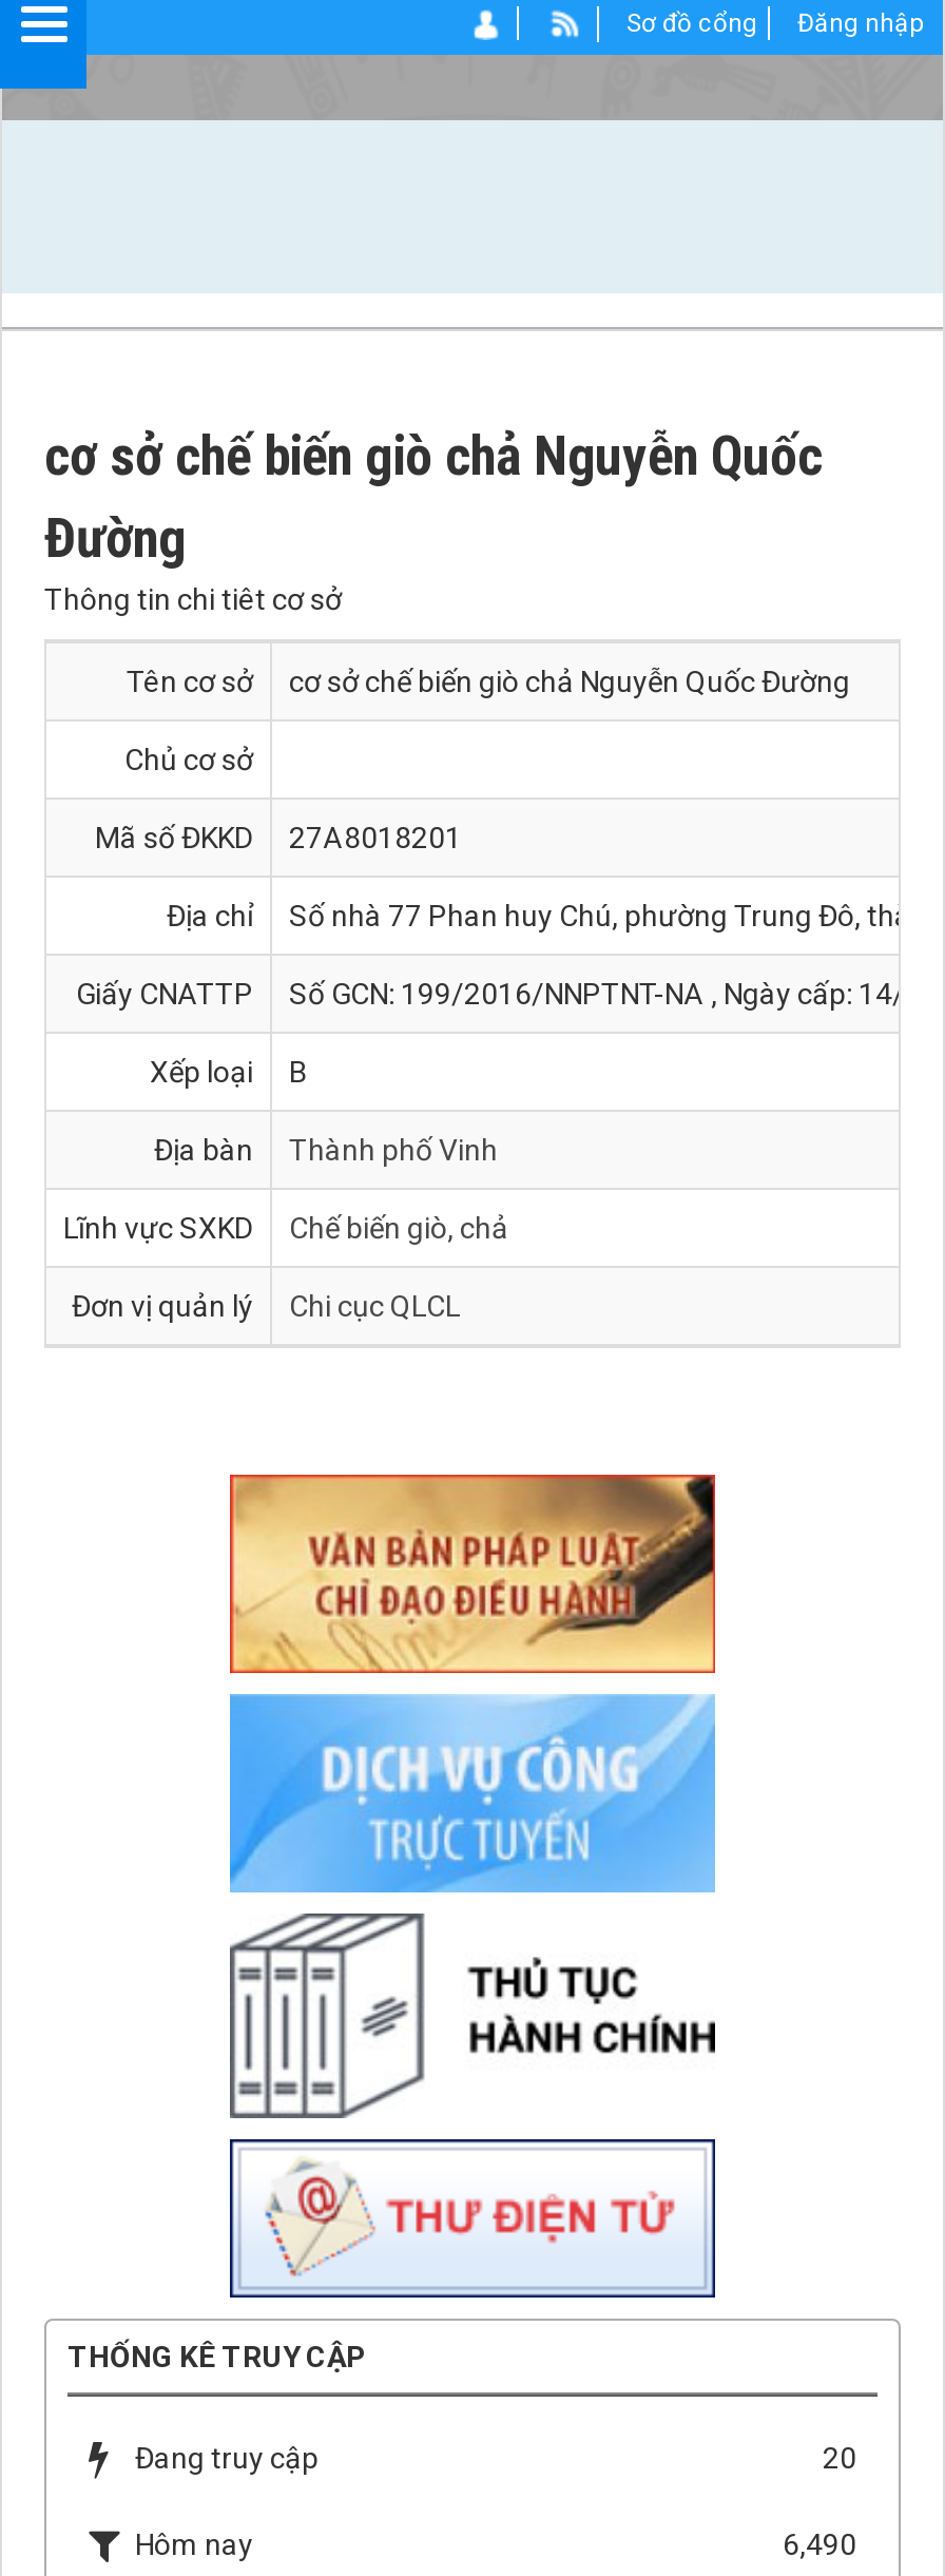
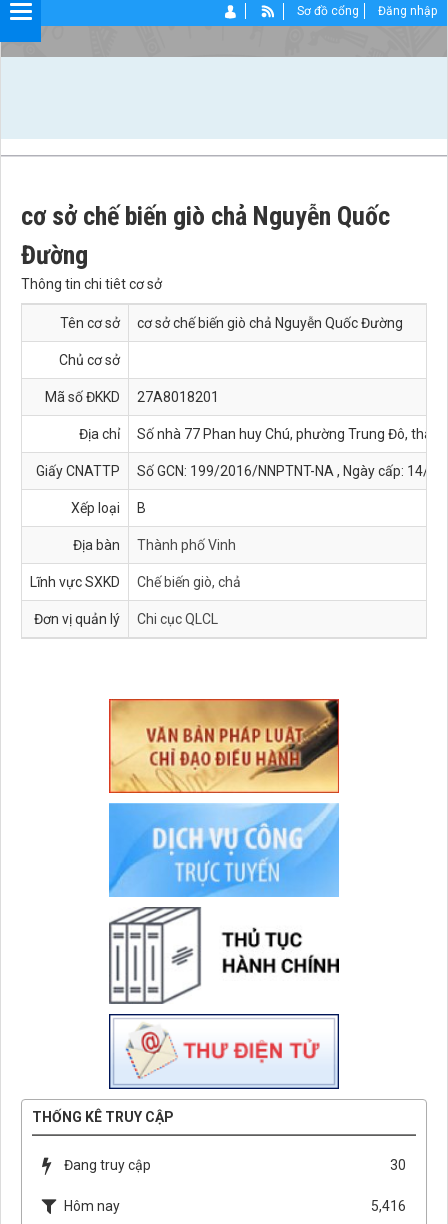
[823,2441,856,2475] 20 -> [390,1157,406,1173] 30
[783,2527,856,2561] 6,490 -> [371,1198,406,1214] 5,416

